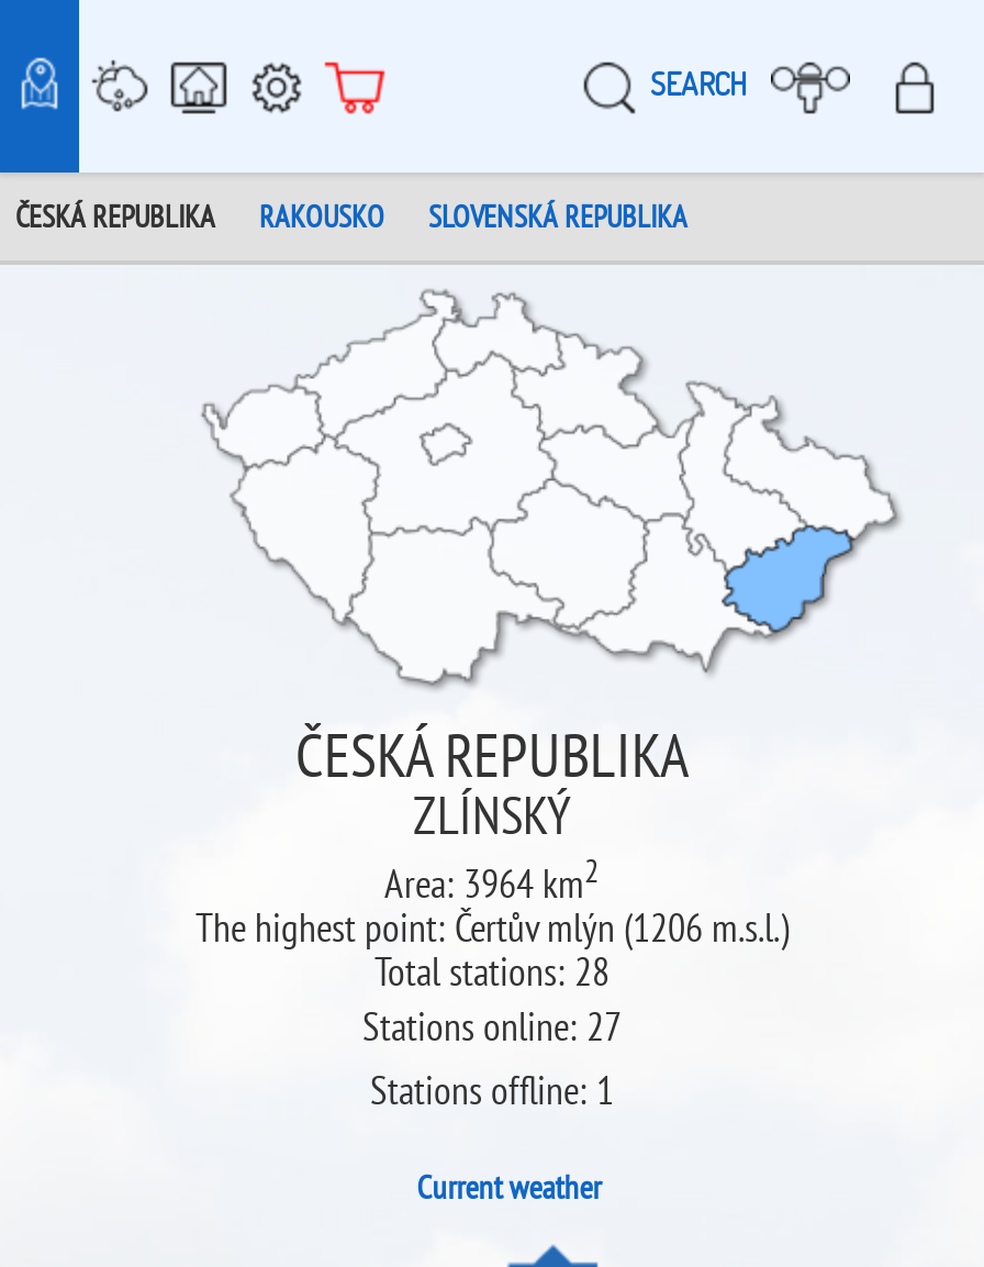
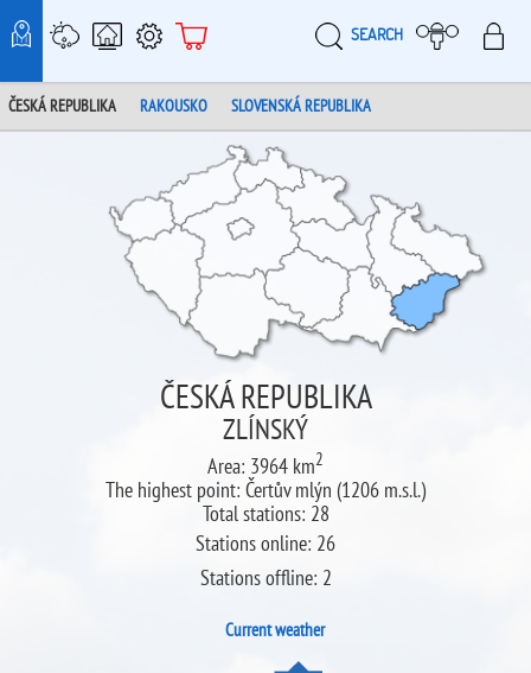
[362,1001,622,1052] Stations online: 27 -> [196,529,335,557] Stations online: 26
[370,1065,614,1115] Stations offline: 1 -> [200,564,331,591] Stations offline: 2

